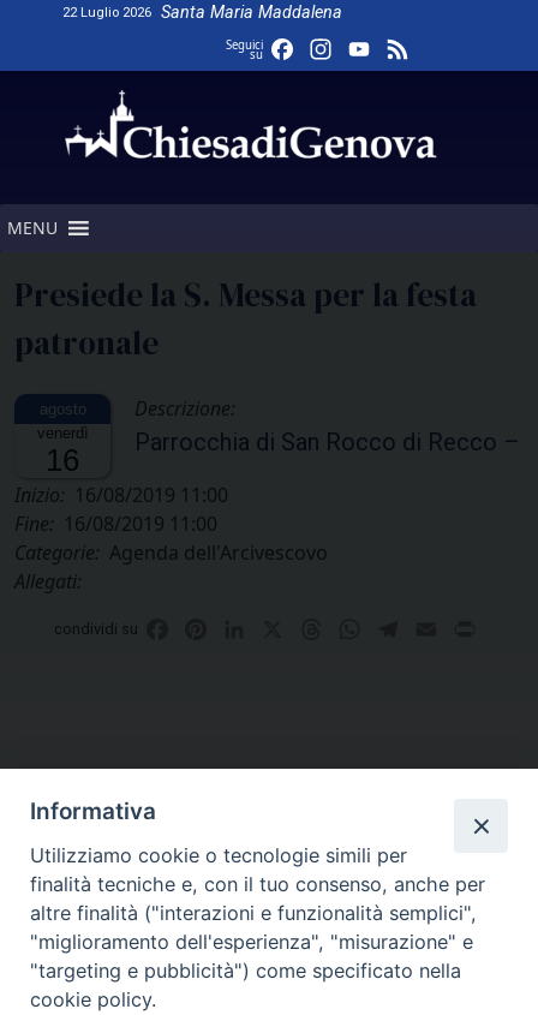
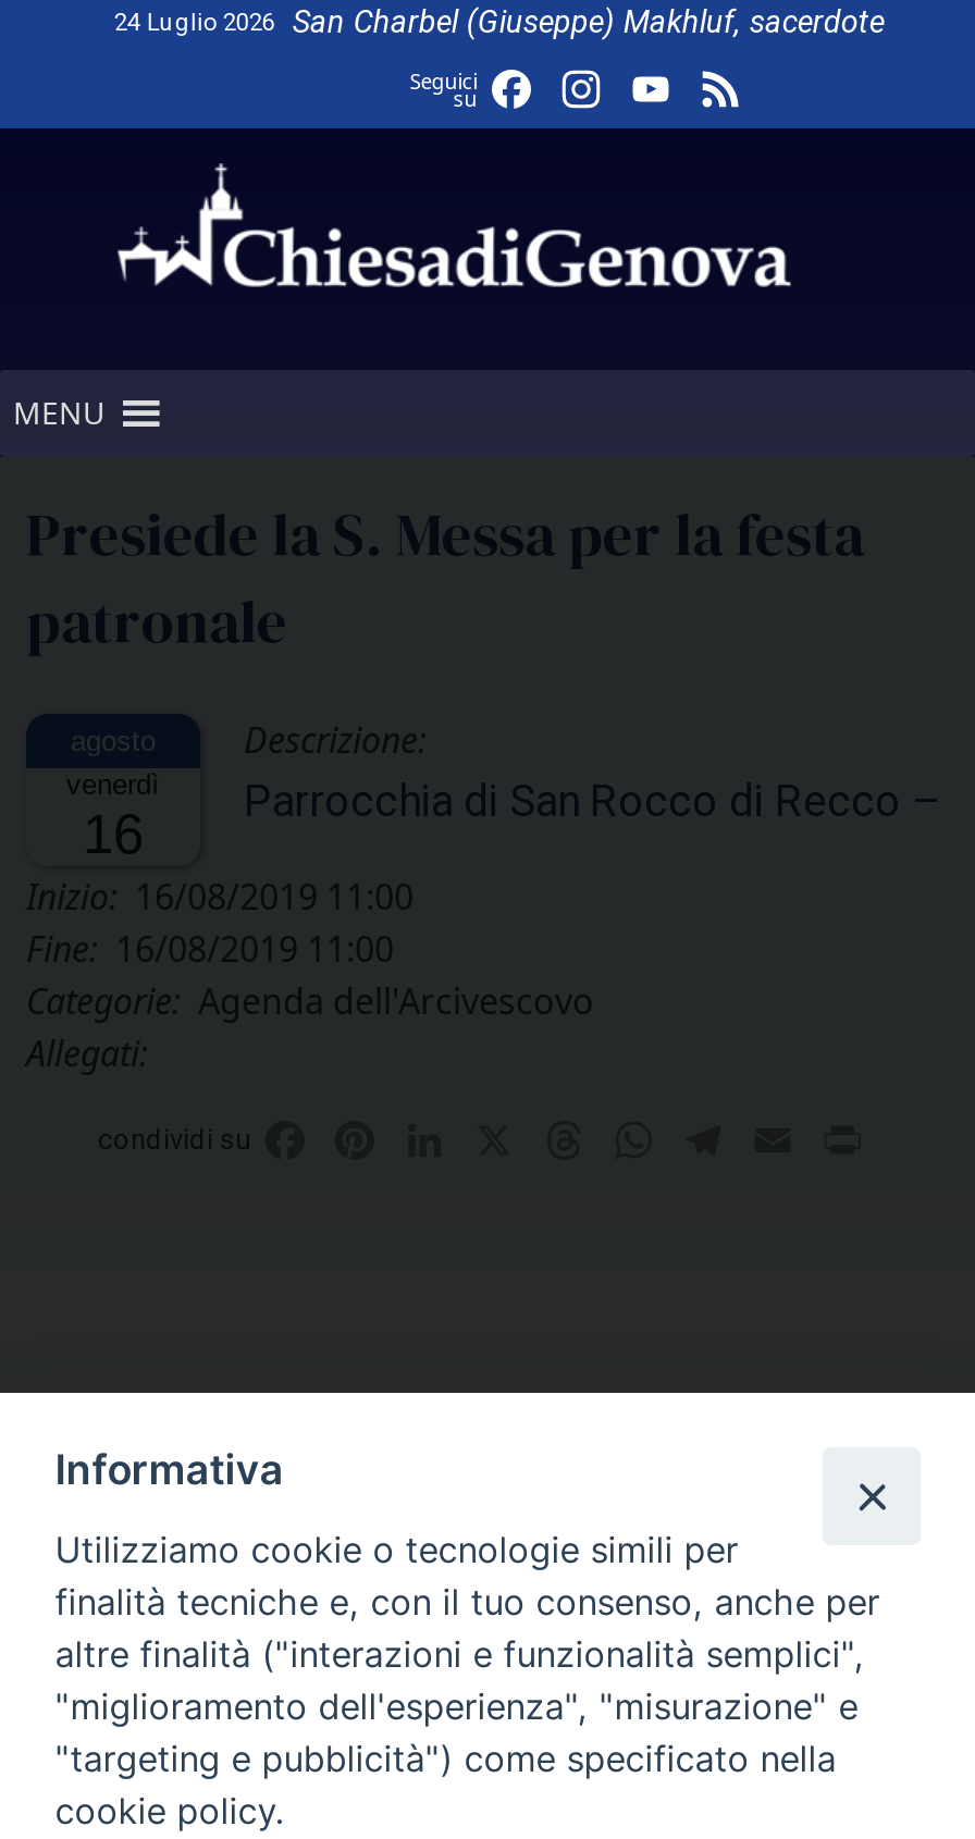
[63,2,343,23] 22 Luglio 2026 | Santa Maria Maddalena -> [114,4,884,41] 24 Luglio 2026 | San Charbel (Giuseppe) Makhluf, sacerdote

